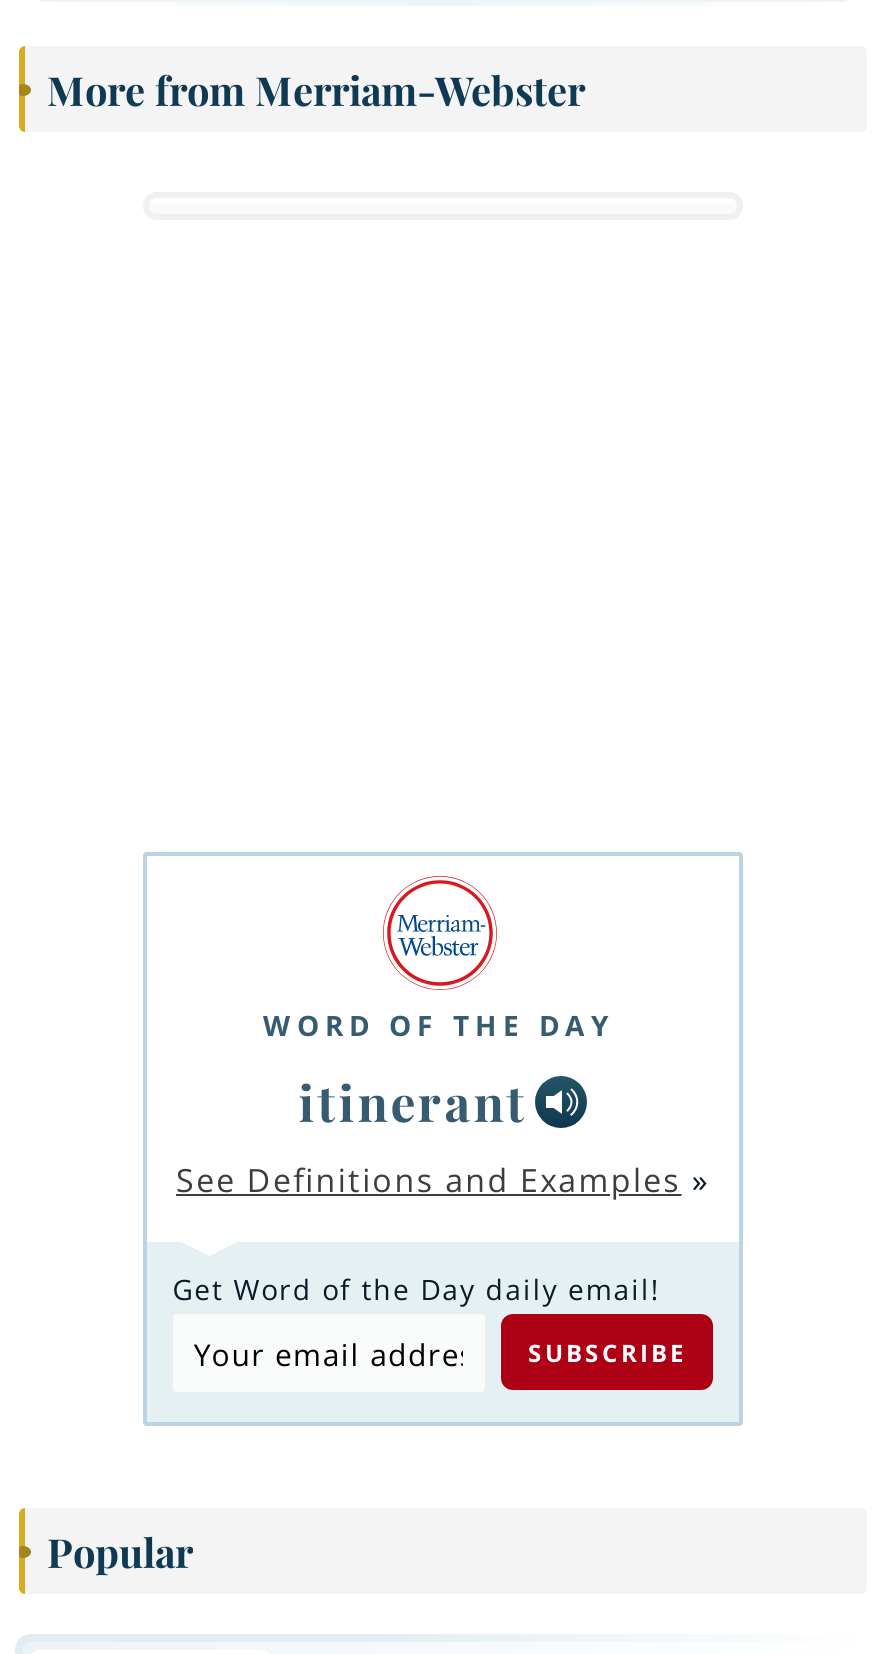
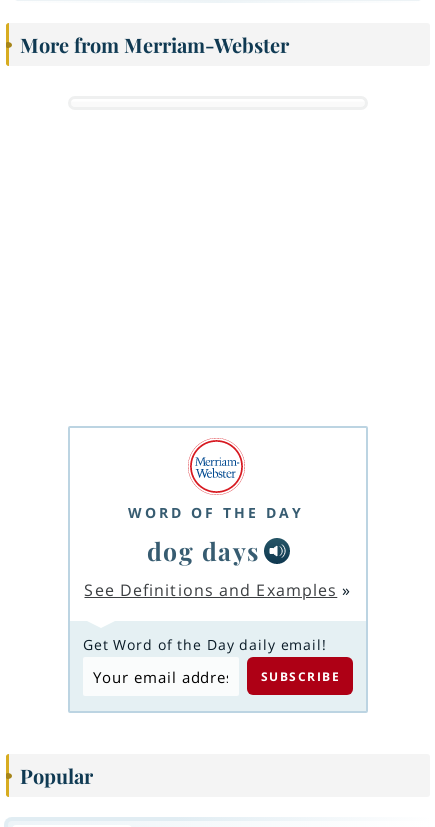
[299,1068,527,1134] itinerant -> [146,534,259,567] dog days

